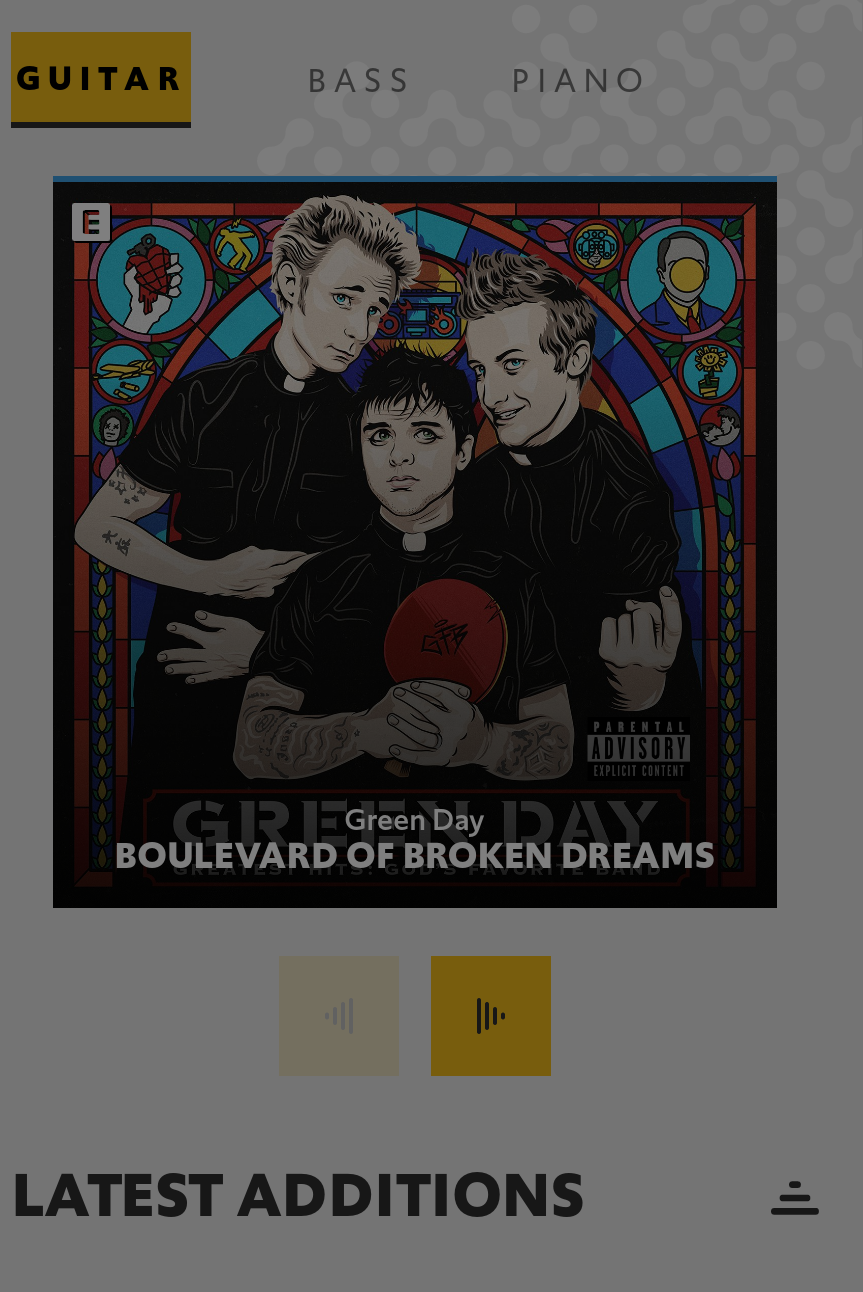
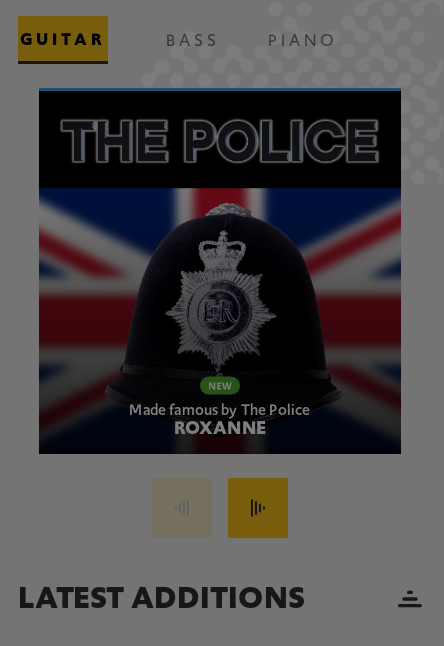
[51,192,779,906] [image] | Green Day | BOULEVARD OF BROKEN DREAMS -> [38,97,402,454] [image] | Made famous by The Police | ROXANNE

